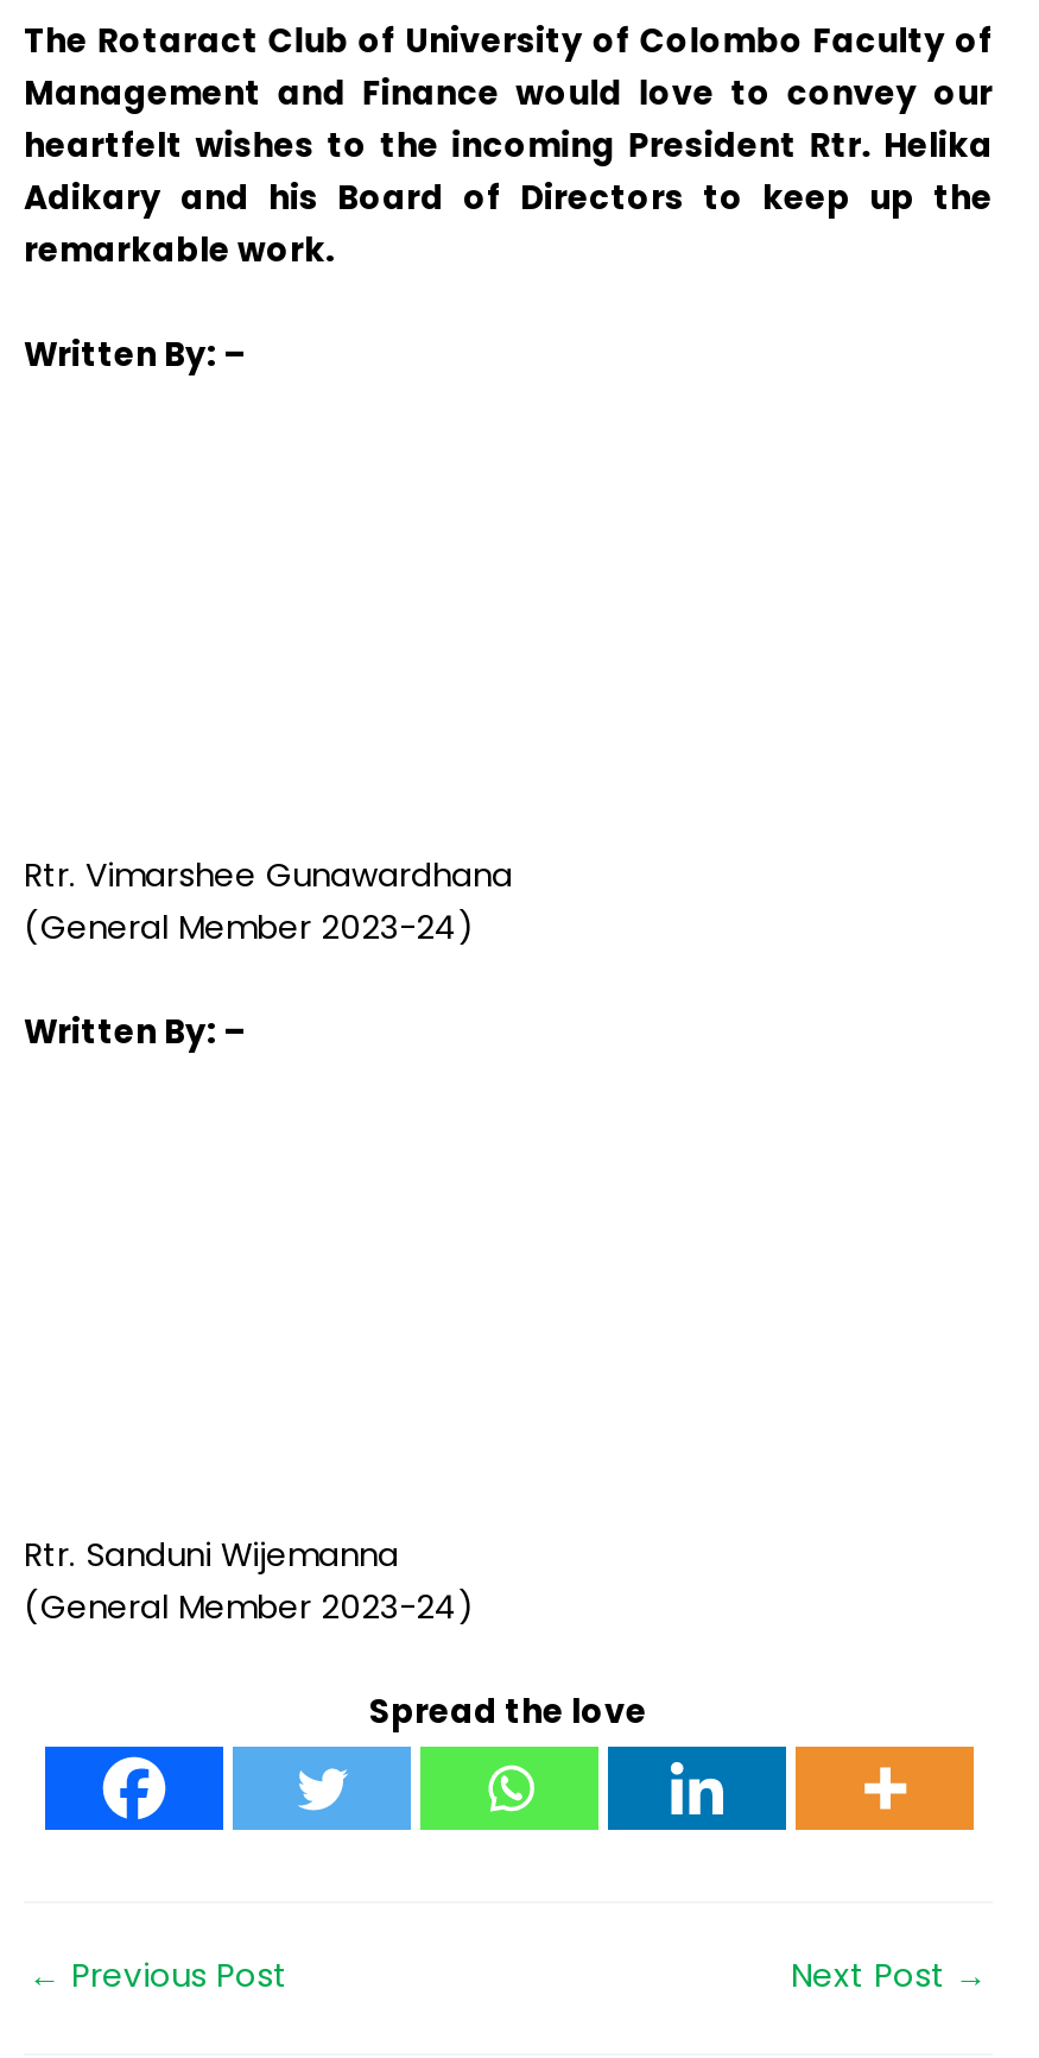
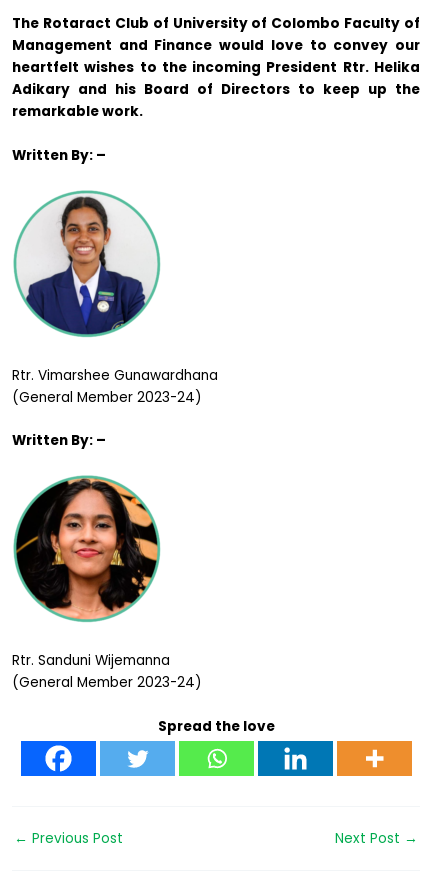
none -> [13,190,161,338] [image]
none -> [13,475,161,623] [image]

